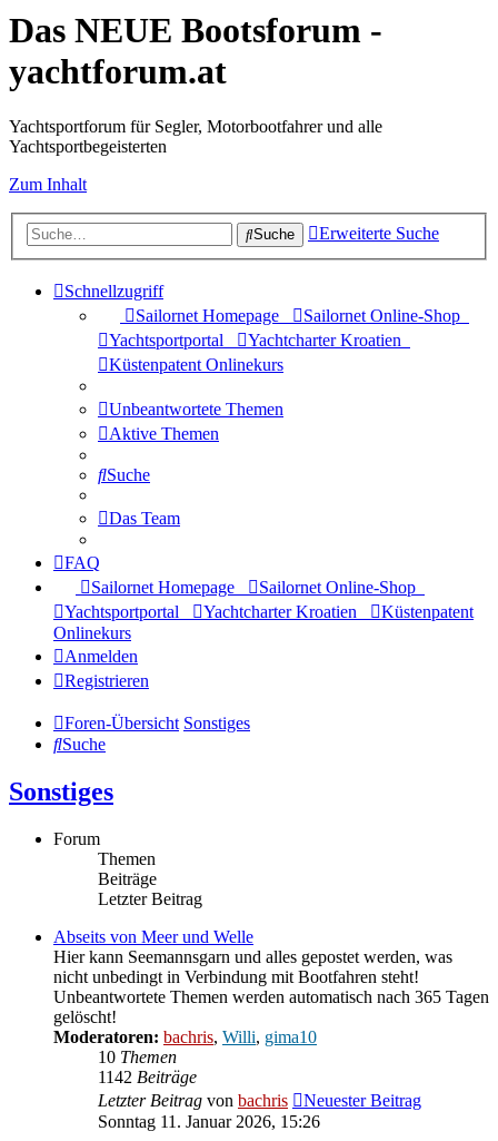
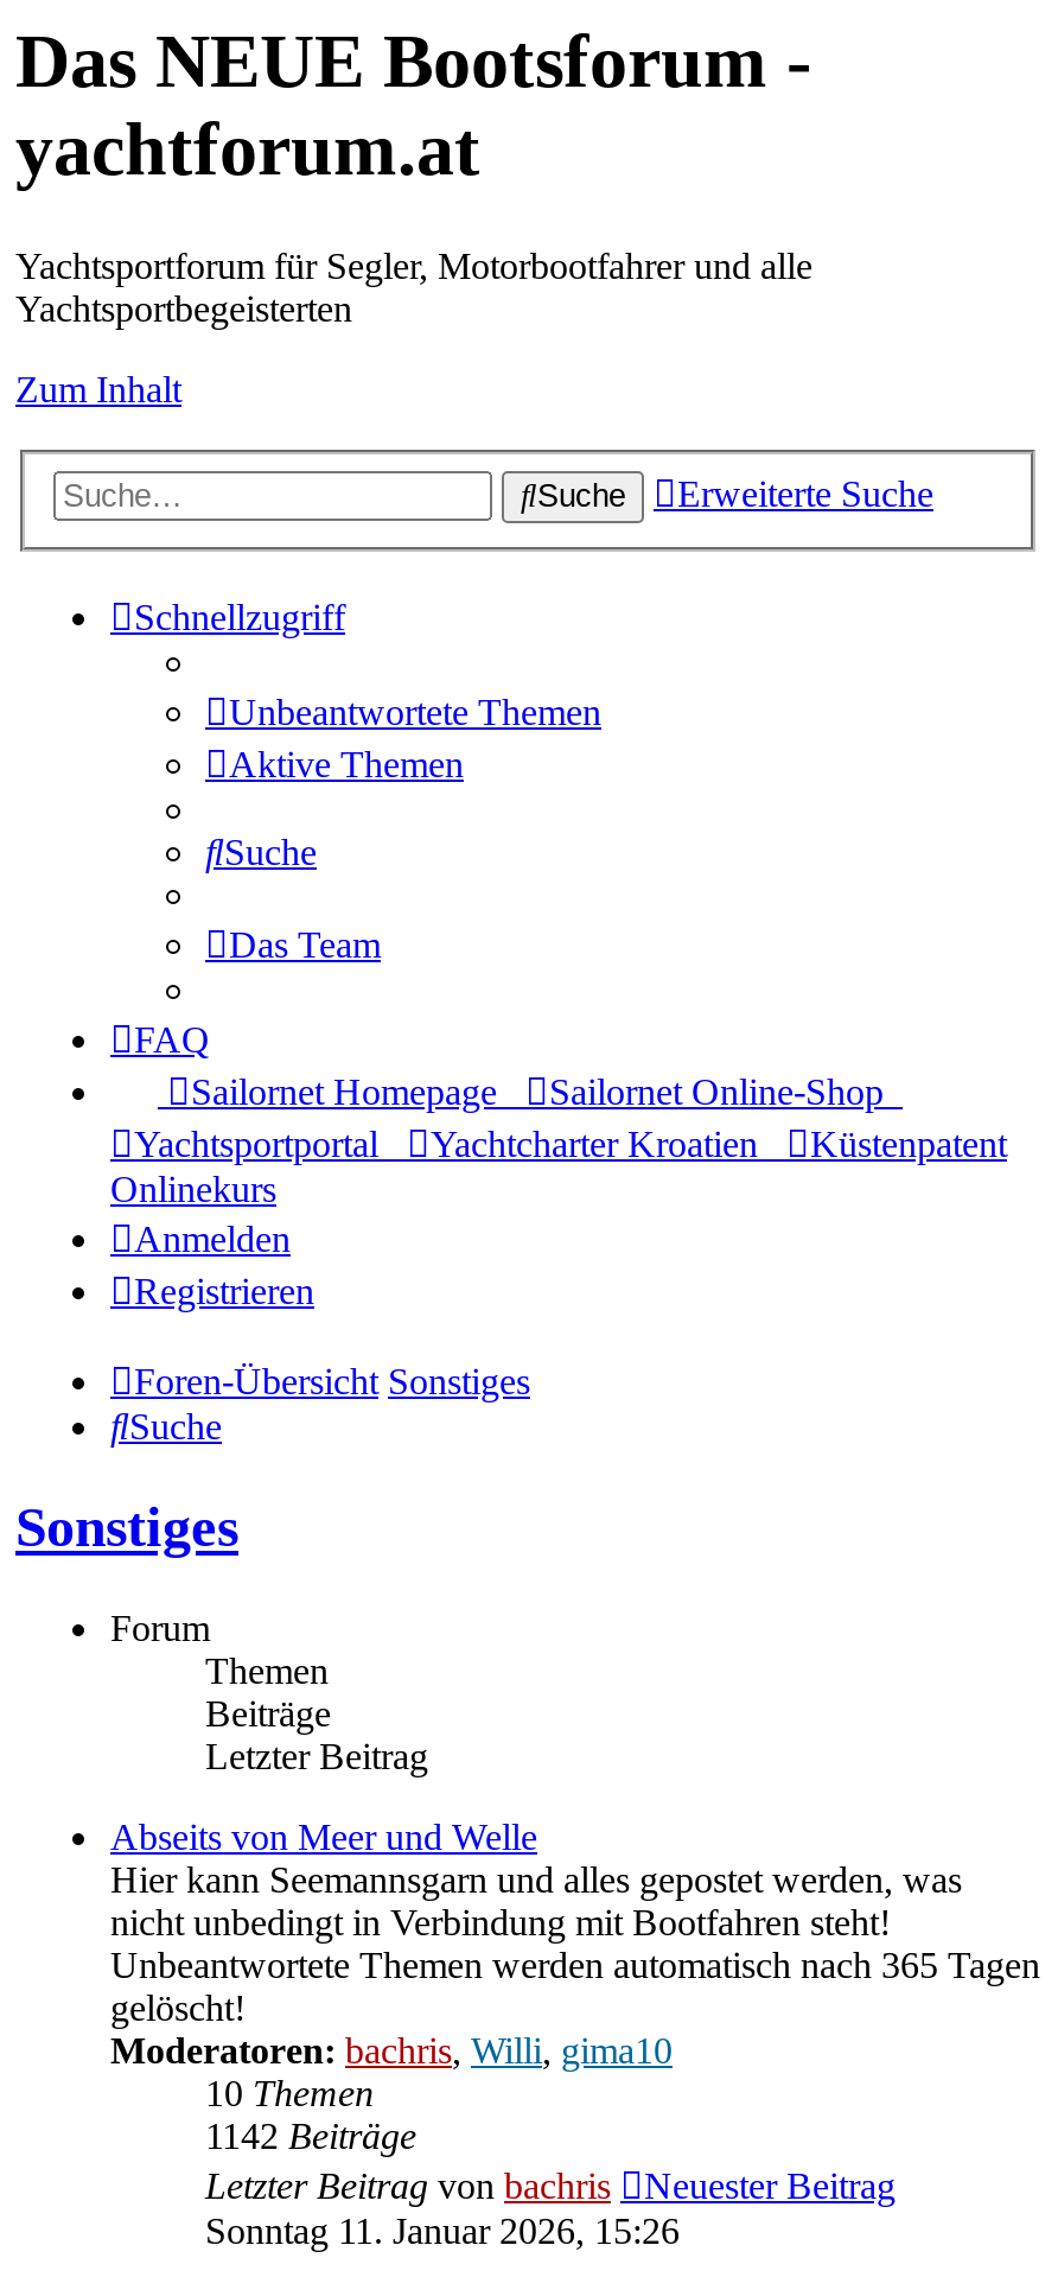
[109,307,460,375] Sailornet Homepage | Sailornet Online-Shop | Yachtsportportal | Yachtcharter Kroatien | Küstenpatent Onlinekurs -> none

